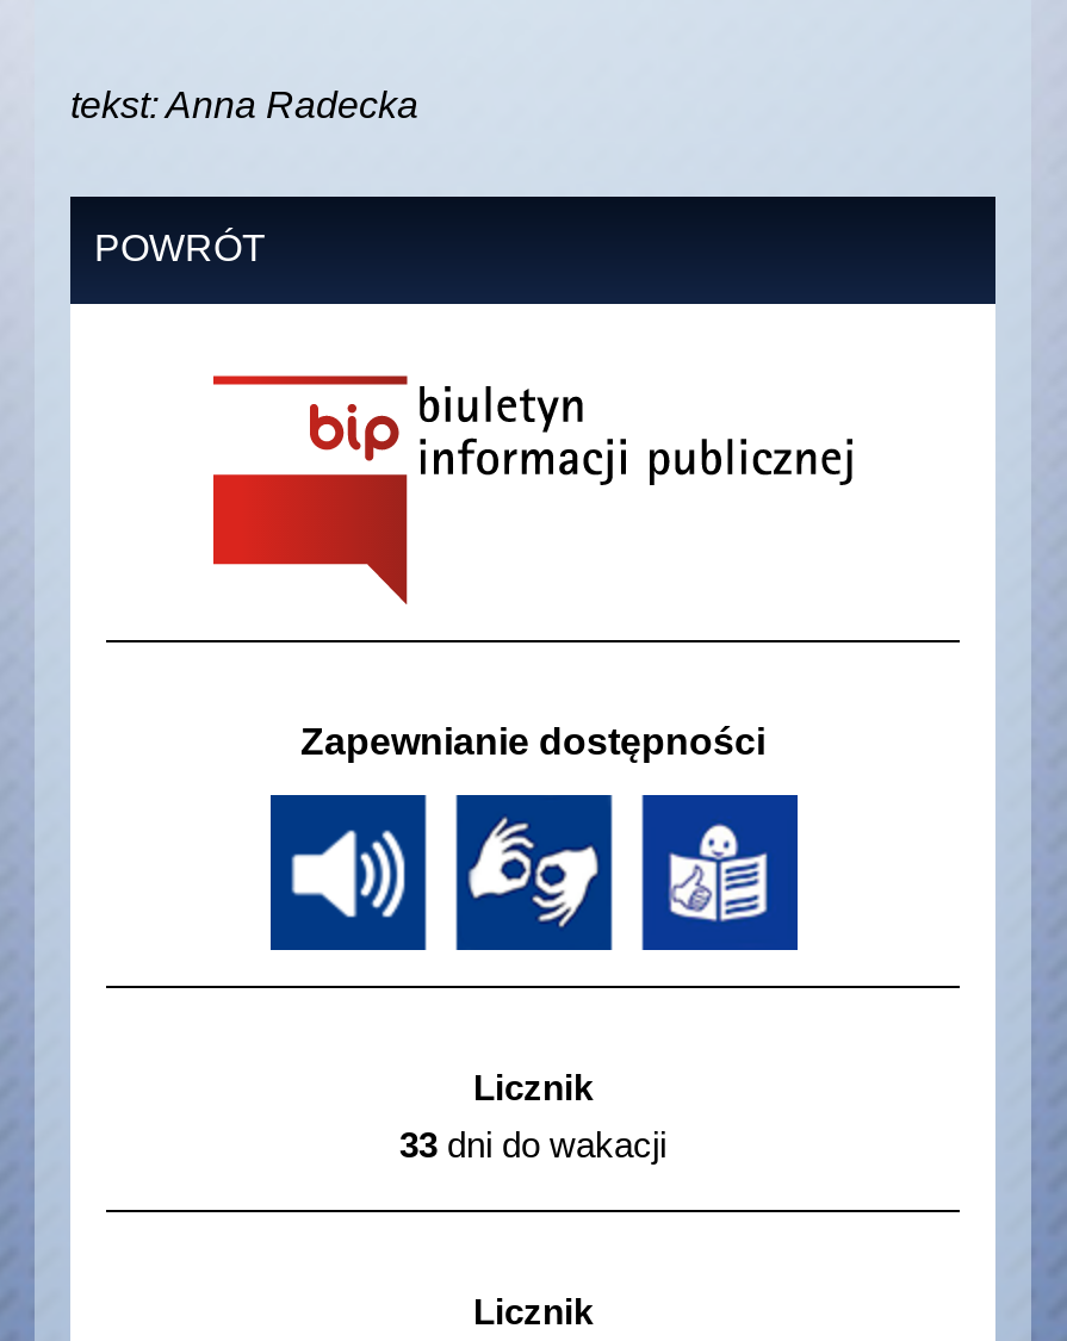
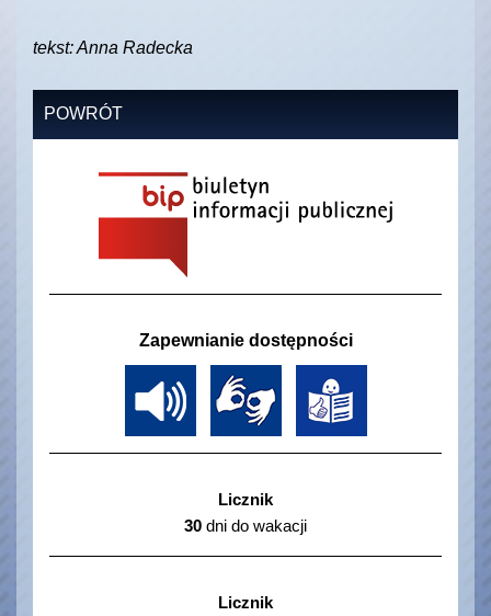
[399,1124,666,1164] 33 dni do wakacji -> [184,516,307,535] 30 dni do wakacji

